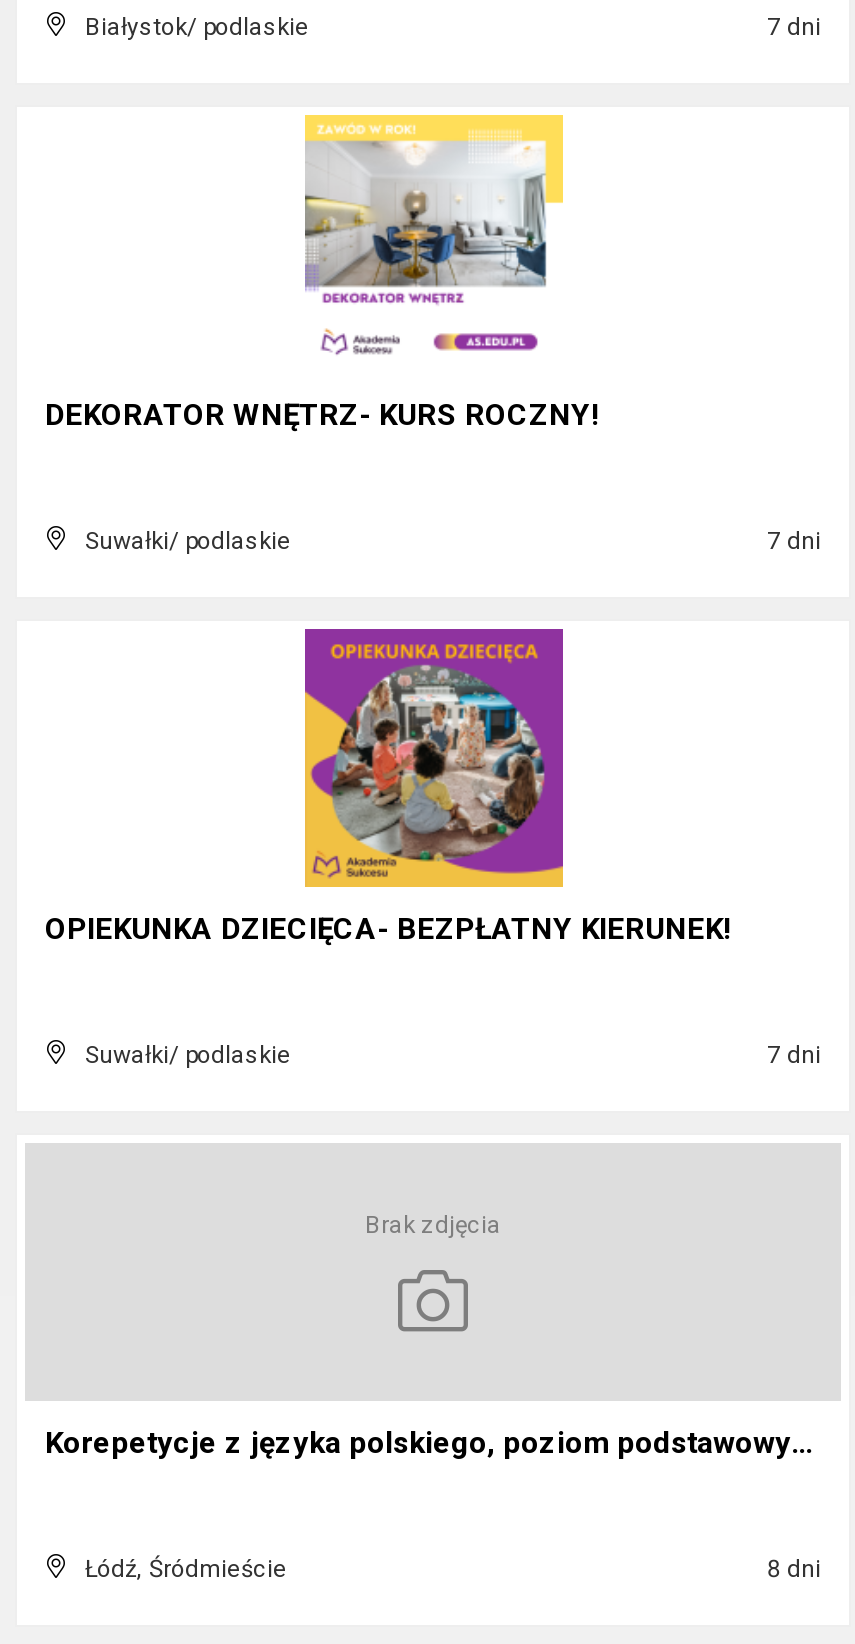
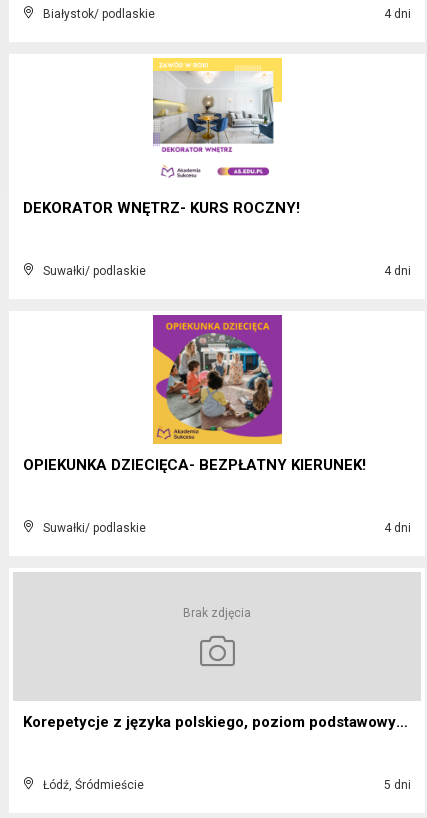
[761,13,821,41] 7 dni -> [381,7,411,21] 4 dni
[761,527,821,555] 7 dni -> [381,264,411,278] 4 dni
[761,1041,821,1069] 7 dni -> [381,521,411,535] 4 dni
[761,1555,821,1583] 8 dni -> [381,778,411,792] 5 dni

